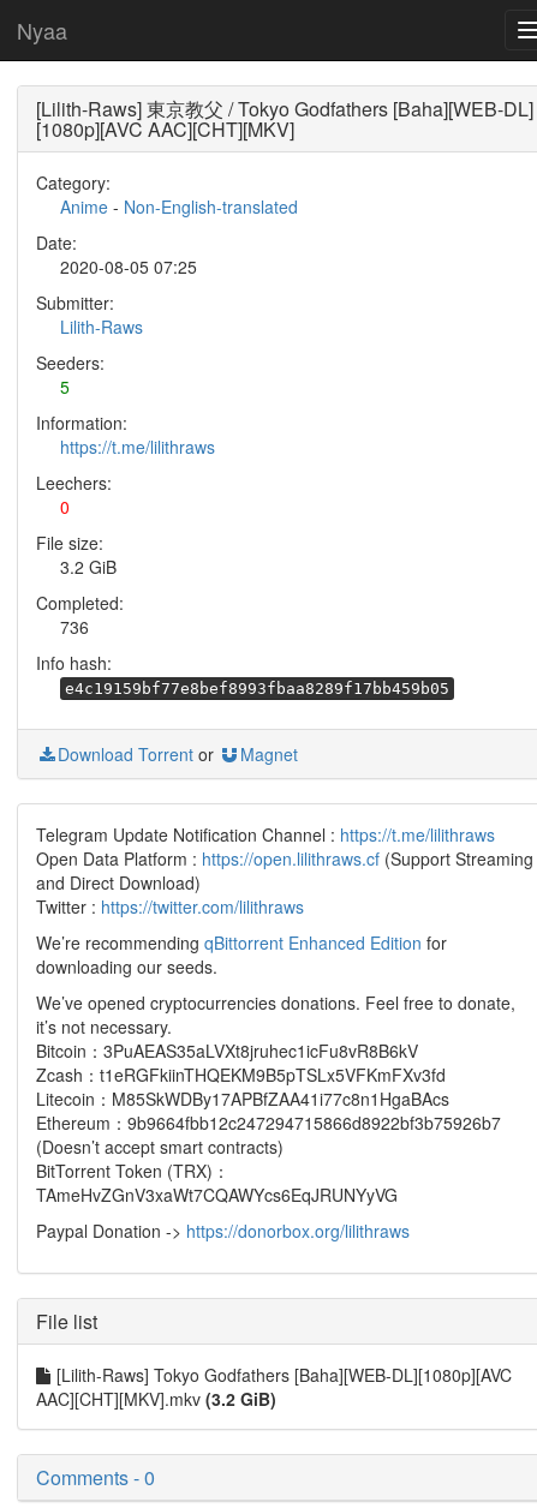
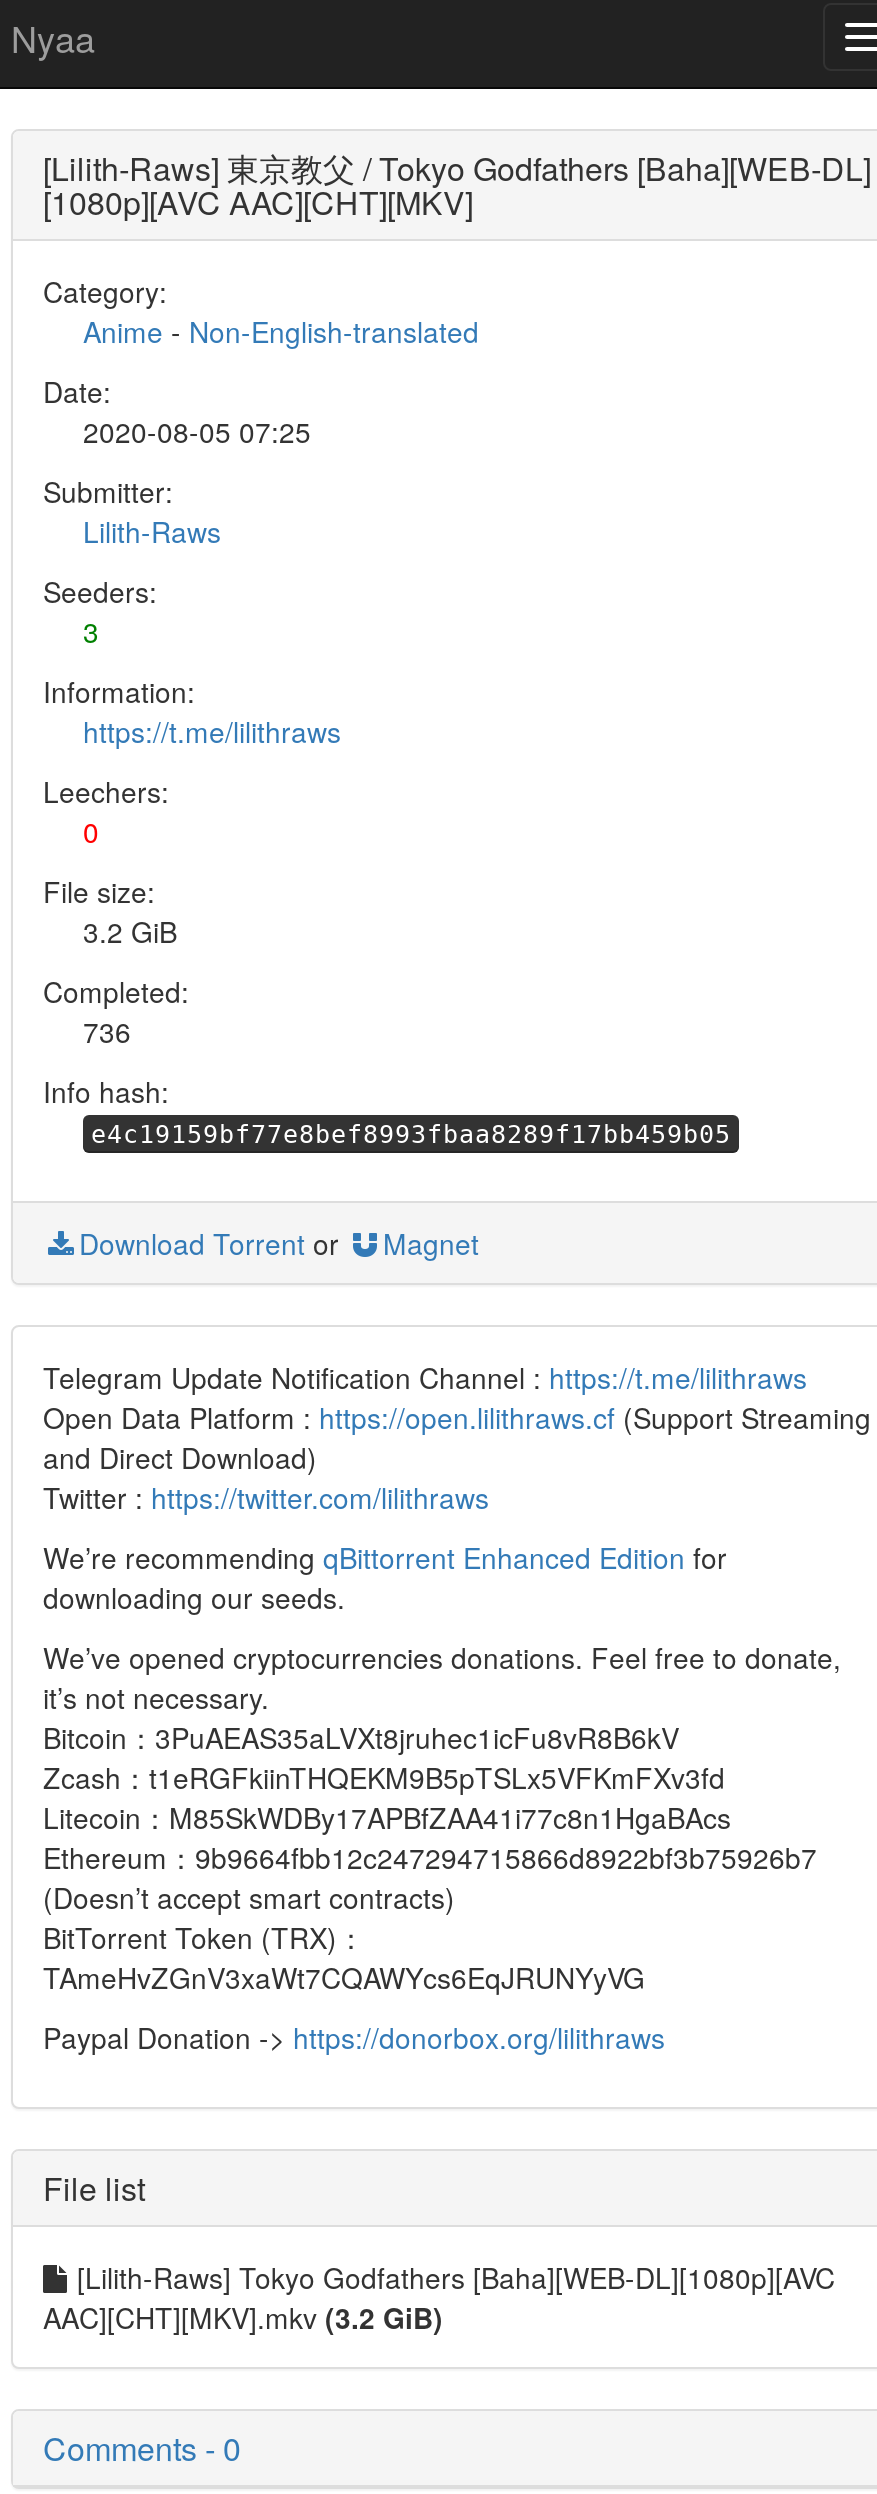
[60,375,70,399] 5 -> [83,611,99,651] 3

